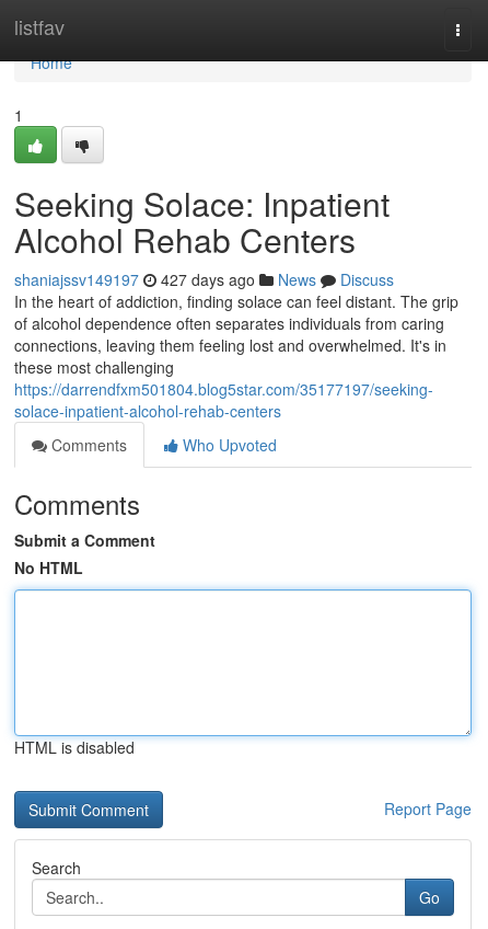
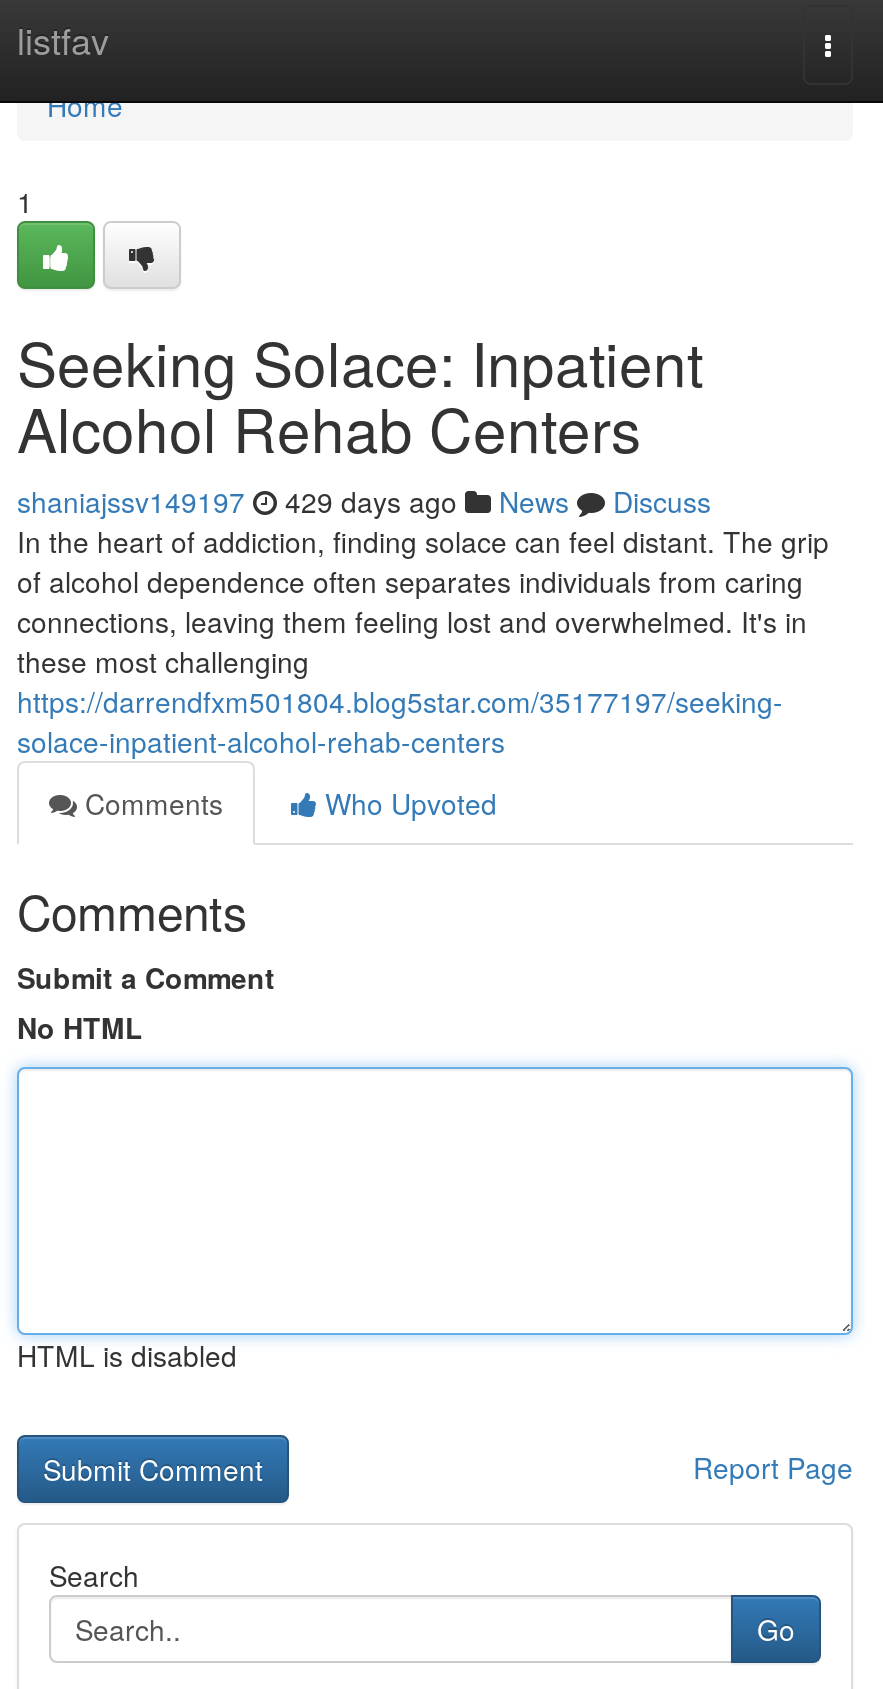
[14,268,394,290] shaniajssv149197 427 days ago News Discuss -> [17,481,711,521] shaniajssv149197 429 days ago News Discuss

